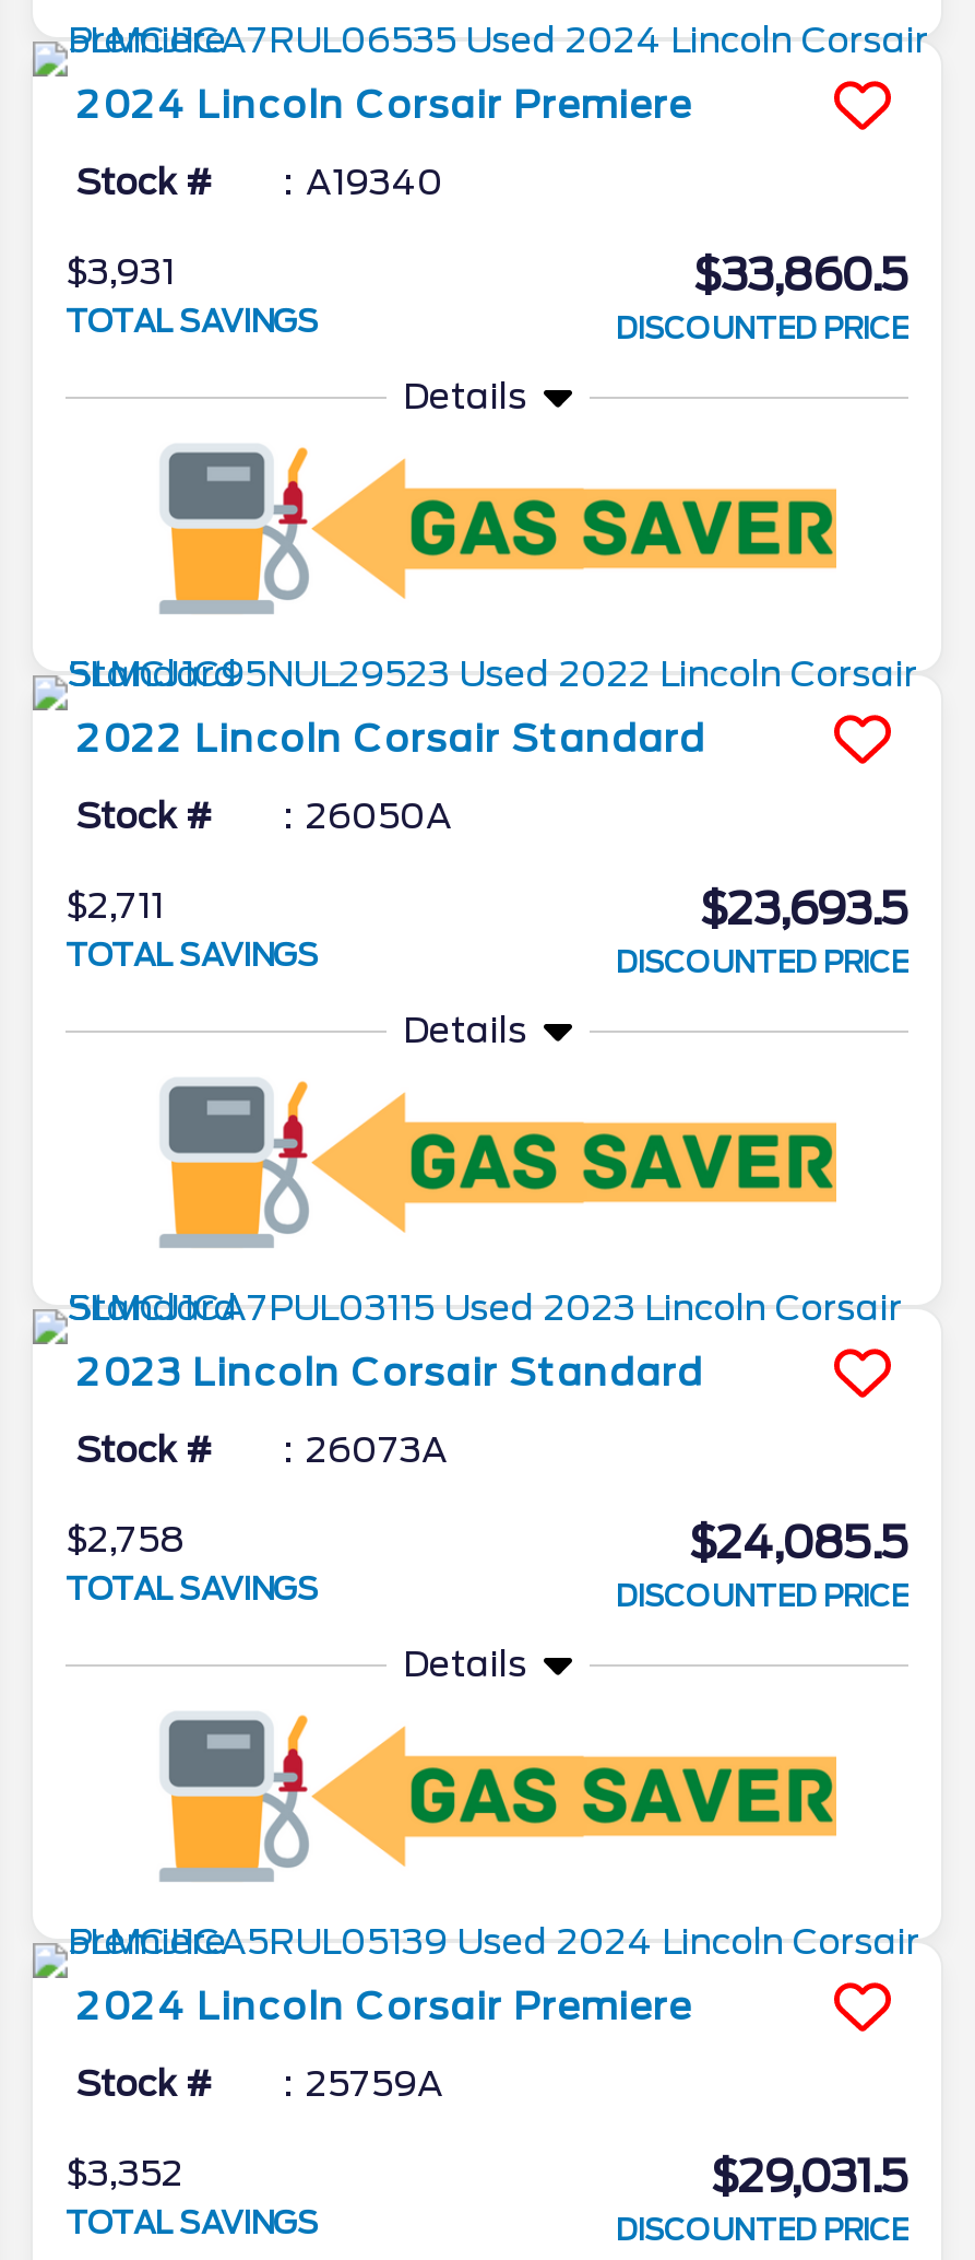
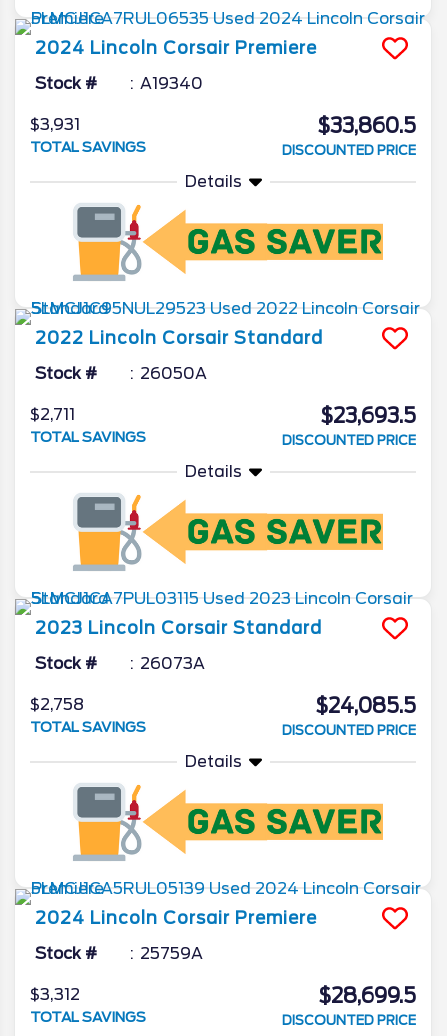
[66,2154,183,2195] $3,352 -> [30,985,80,1004] $3,312
[710,2152,908,2204] $29,031.5 -> [318,984,416,1008] $28,699.5

